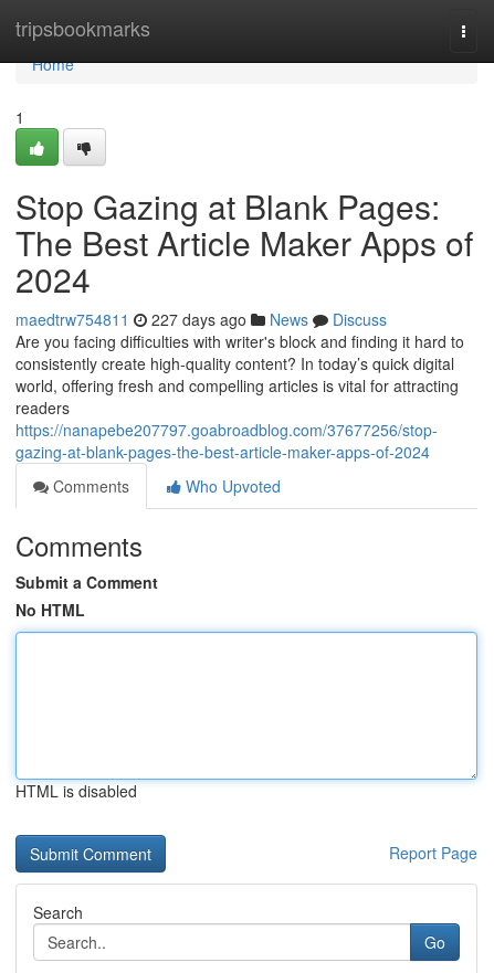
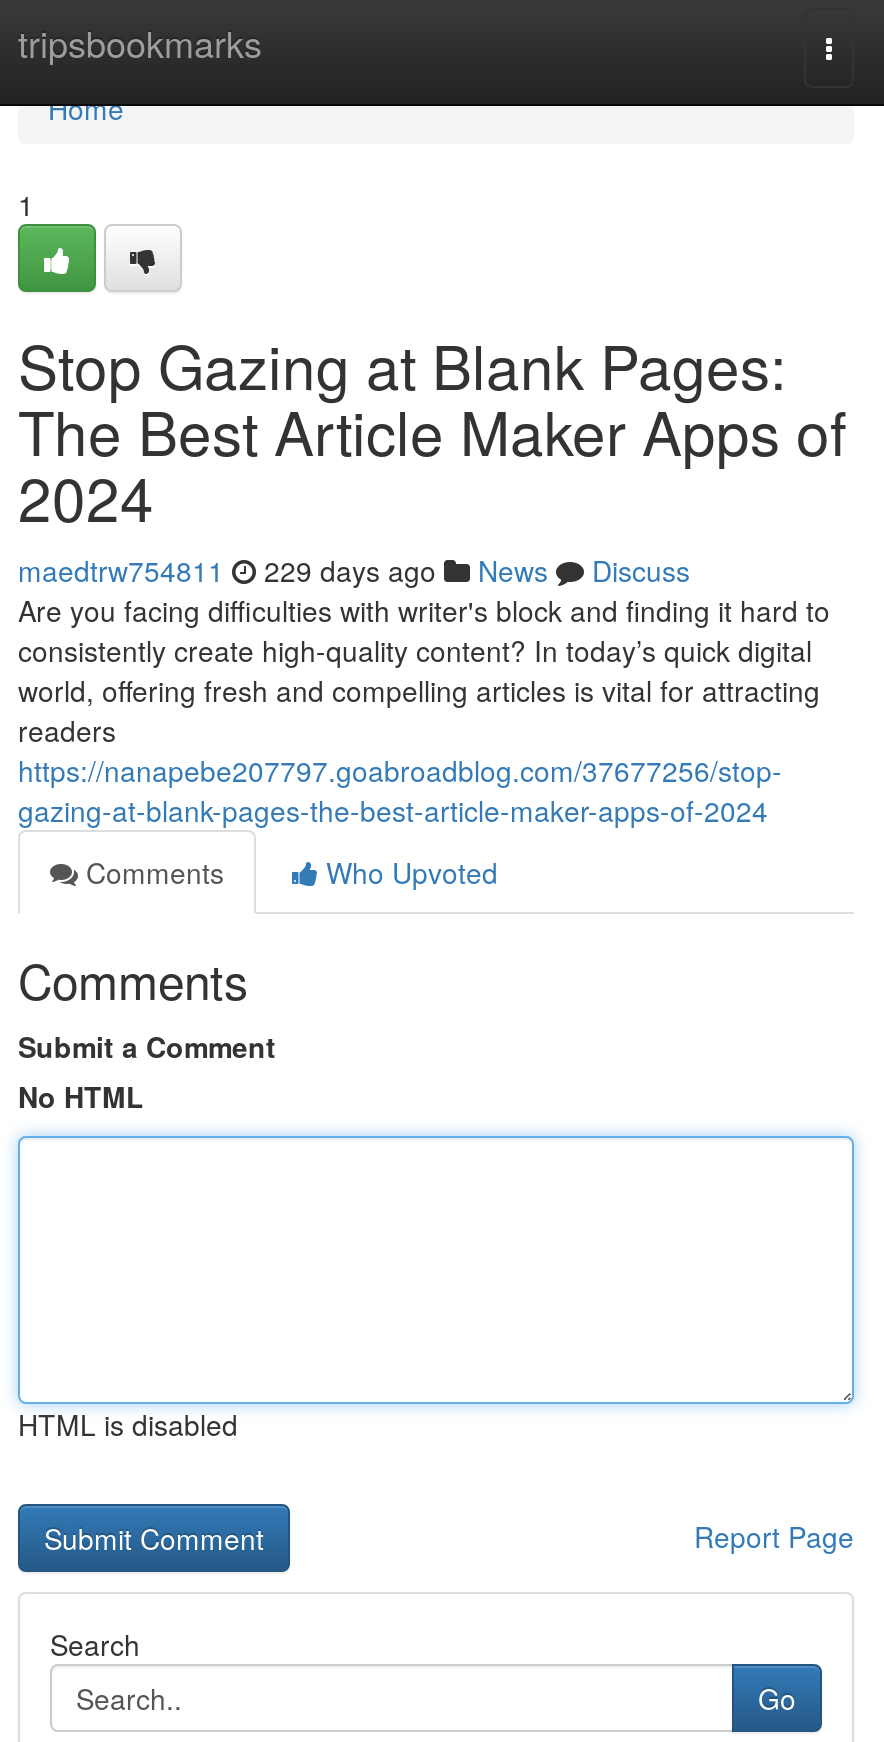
[15,308,387,330] maedtrw754811 227 days ago News Discuss -> [18,550,690,590] maedtrw754811 229 days ago News Discuss

